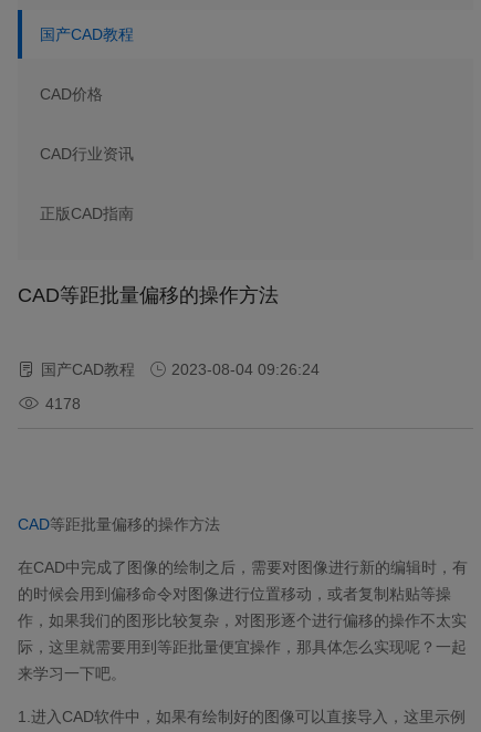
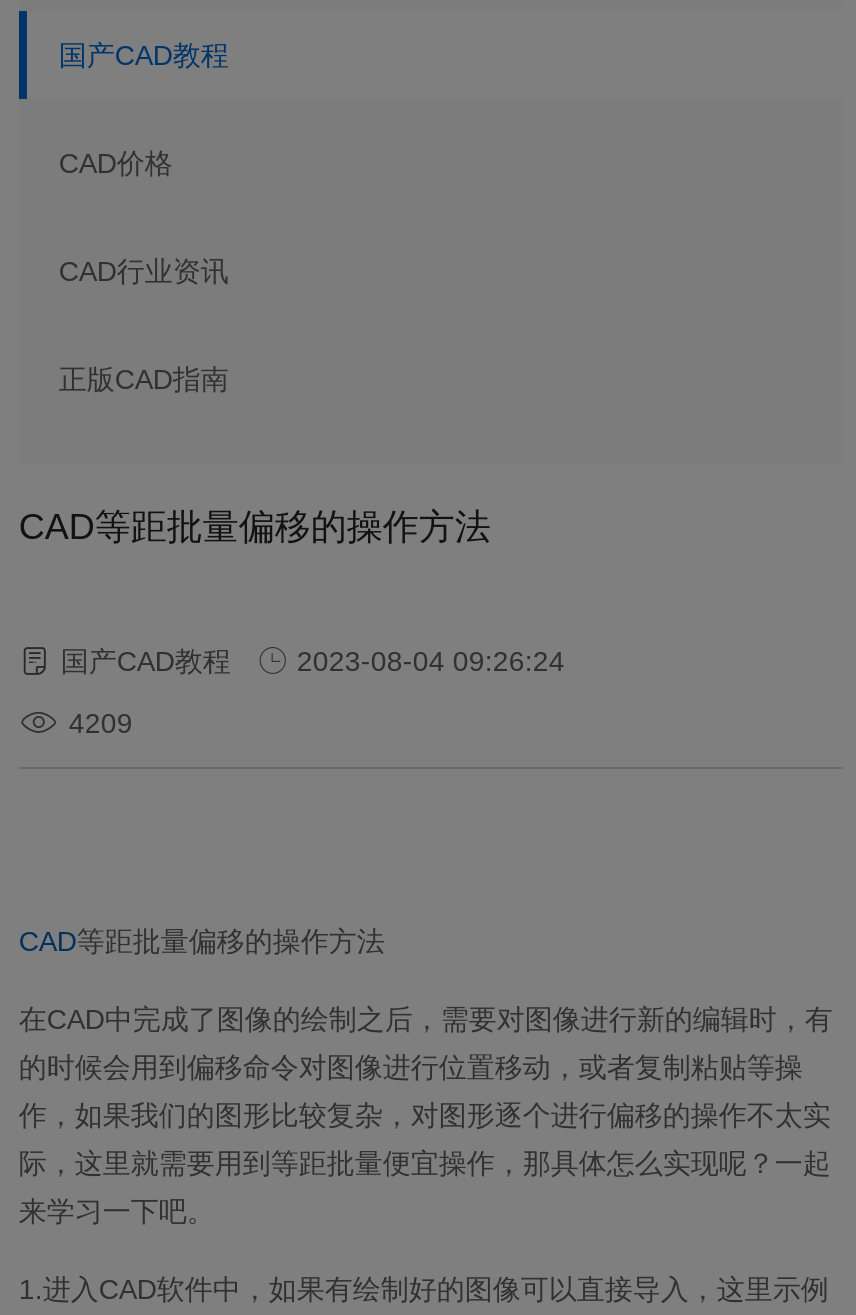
[45,394,81,412] 4178 -> [69,706,133,738] 4209

